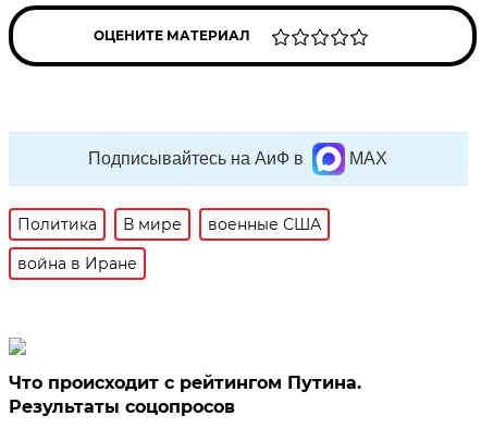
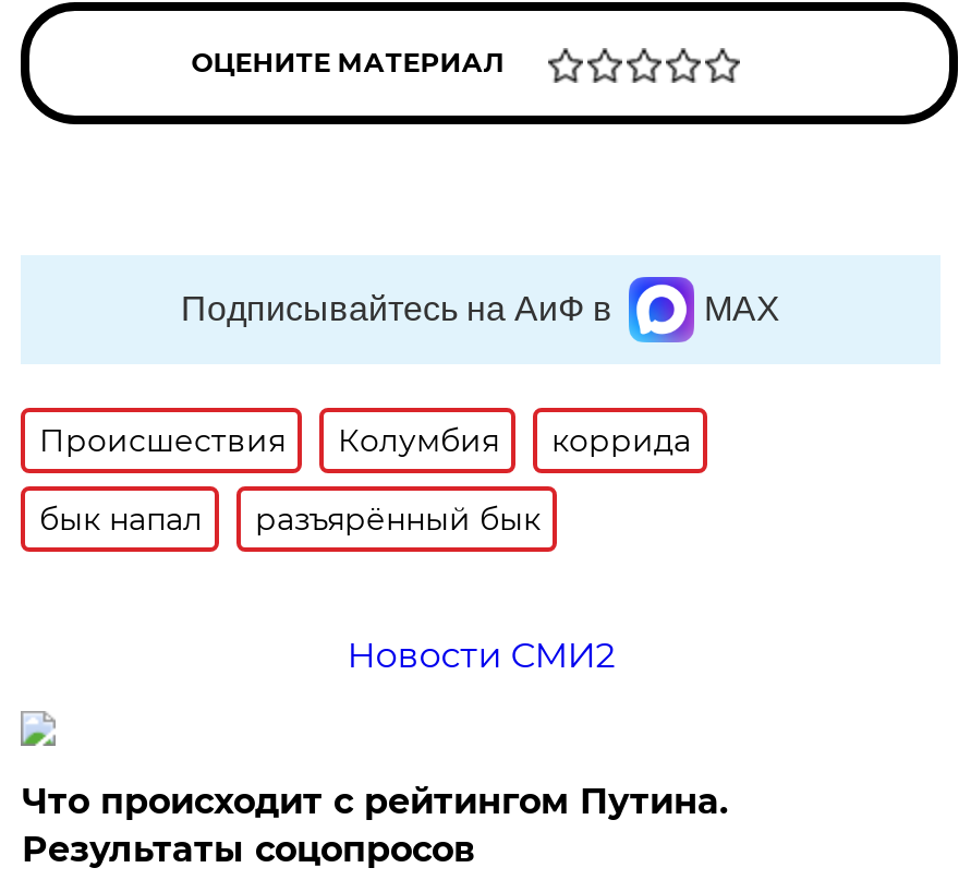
[18,215,321,273] Политика | В мире | военные США | война в Иране -> [39,421,691,676] Происшествия | Колумбия | коррида | бык напал | разъярённый бык | Новости СМИ2

